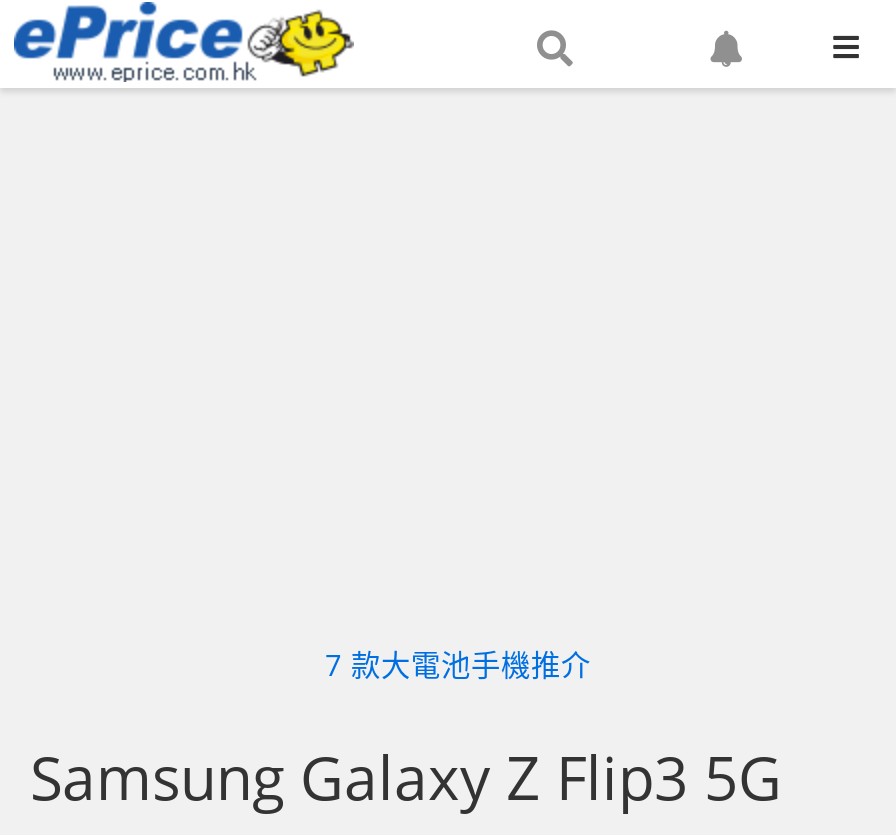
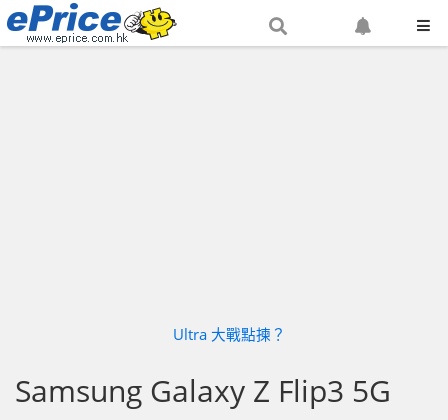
[325,645,591,685] 7 款大電池手機推介 -> [172,324,285,344] Ultra 大戰點揀？

